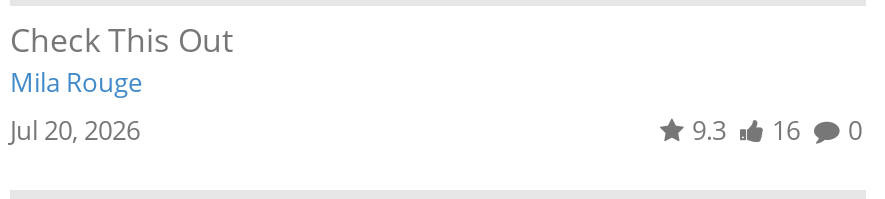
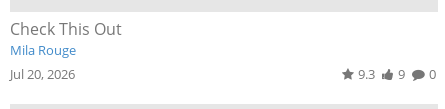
[692,112,862,148] 9.3 16 0 -> [358,65,436,83] 9.3 9 0

